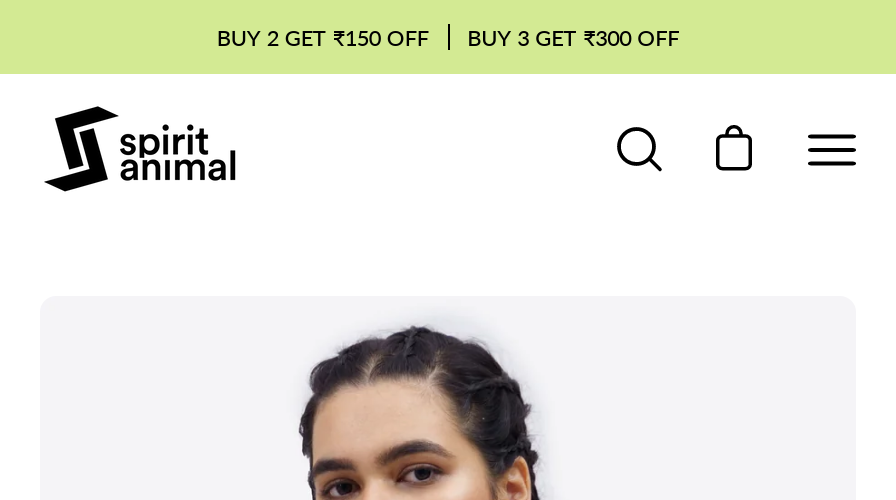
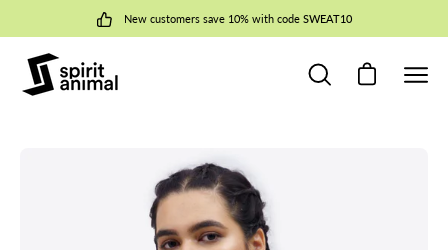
[217,25,679,51] BUY 2 GET ₹150 OFF | BUY 3 GET ₹300 OFF -> [123,12,351,25] New customers save 10% with code SWEAT10

